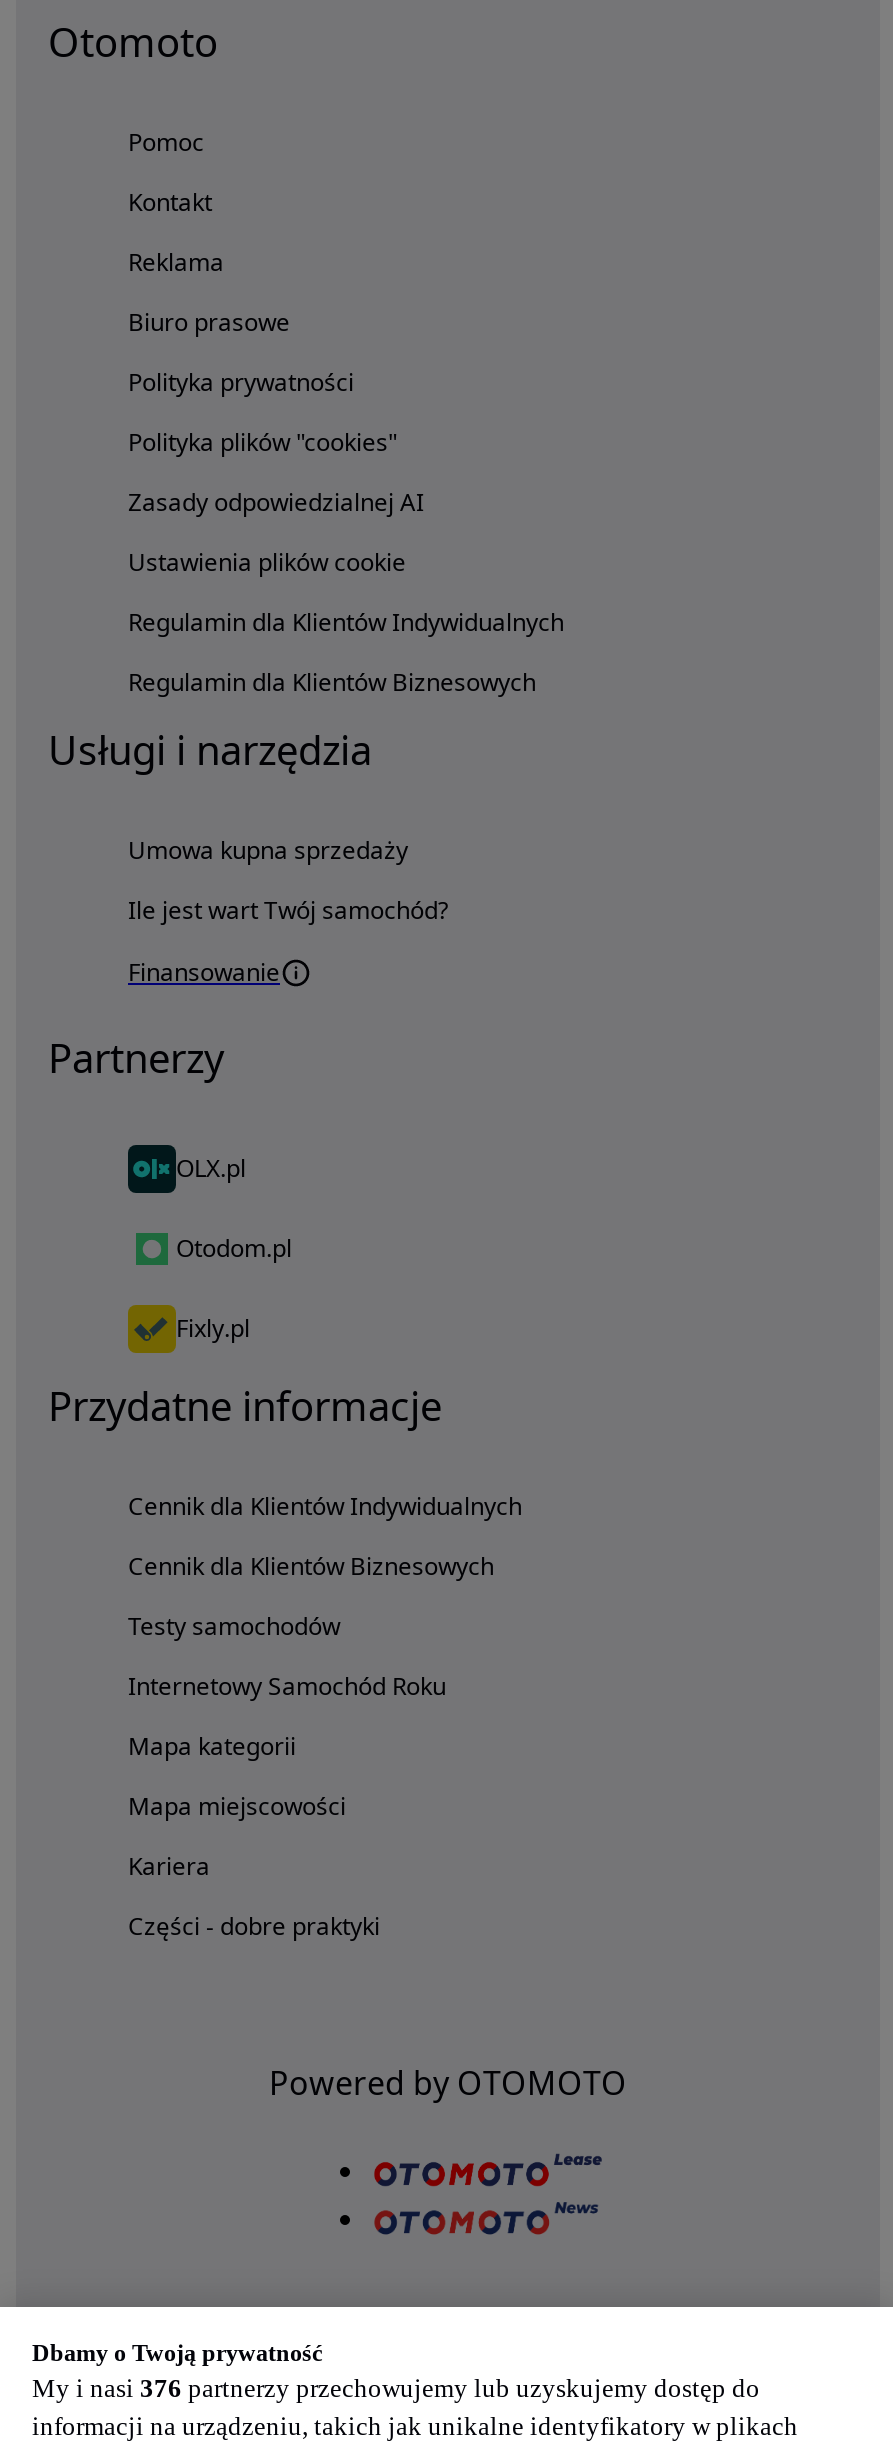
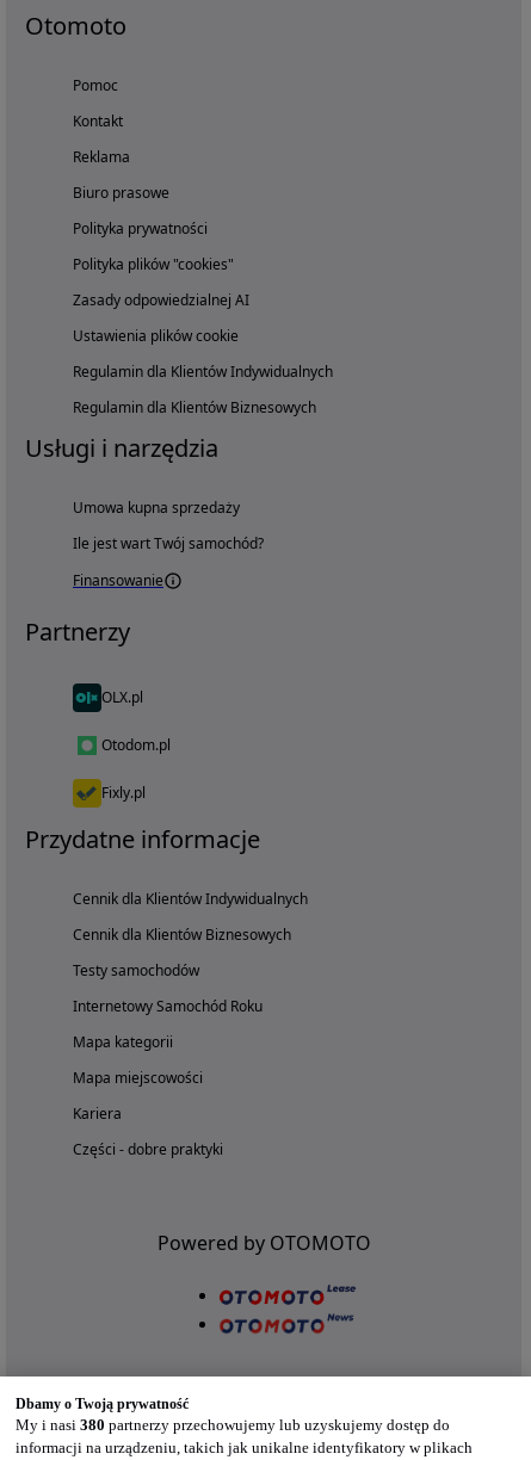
[32,2373,760,2403] My i nasi 376 partnerzy przechowujemy lub uzyskujemy dostęp do -> [16,1416,450,1434] My i nasi 380 partnerzy przechowujemy lub uzyskujemy dostęp do

